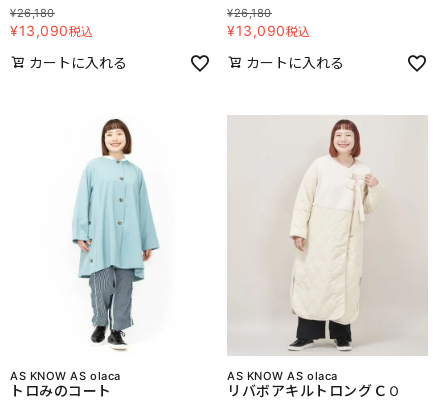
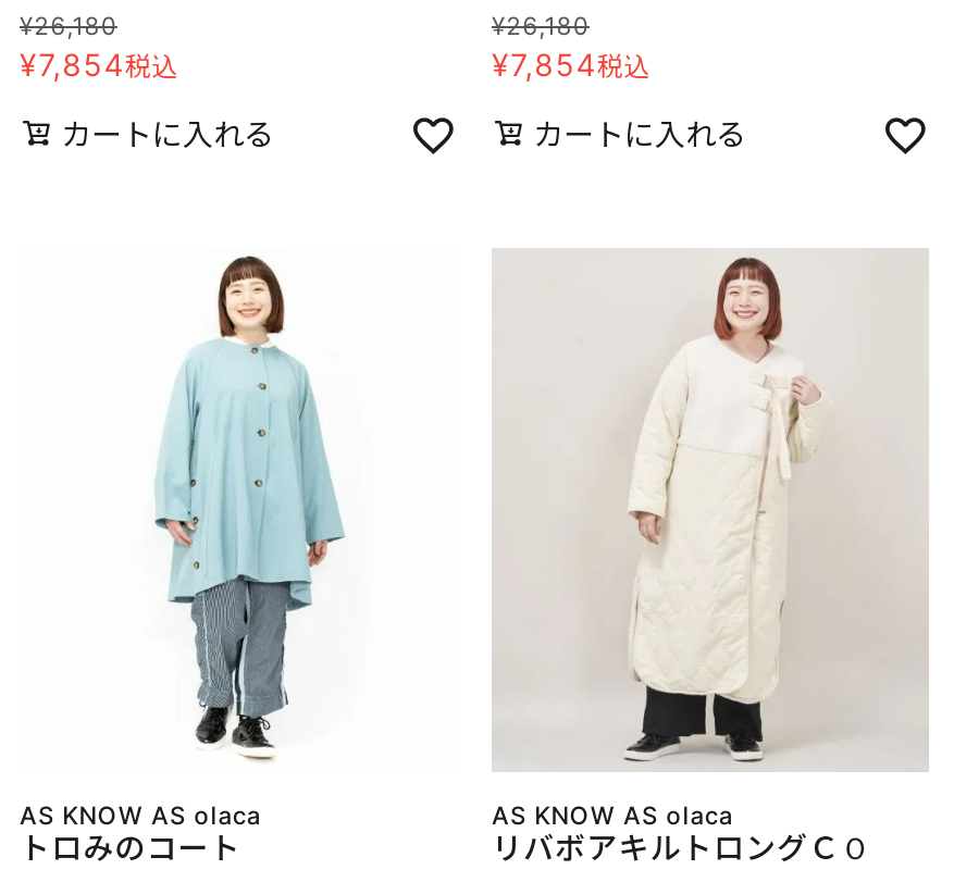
[10,22,94,39] ¥13,090税込 -> [20,46,179,83] ¥7,854税込
[227,22,311,39] ¥13,090税込 -> [492,46,652,83] ¥7,854税込

